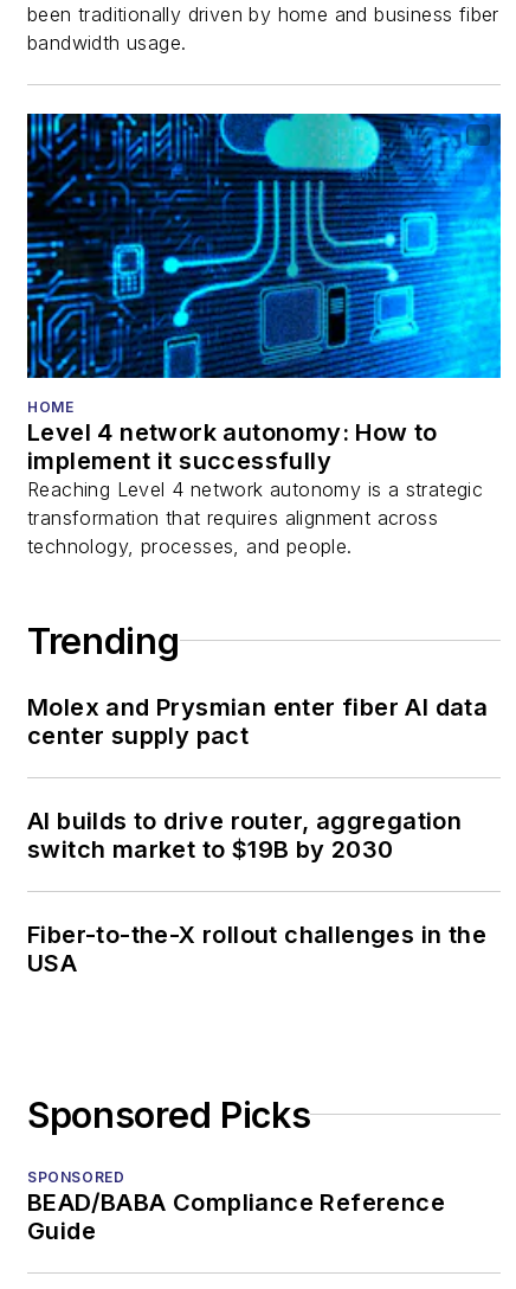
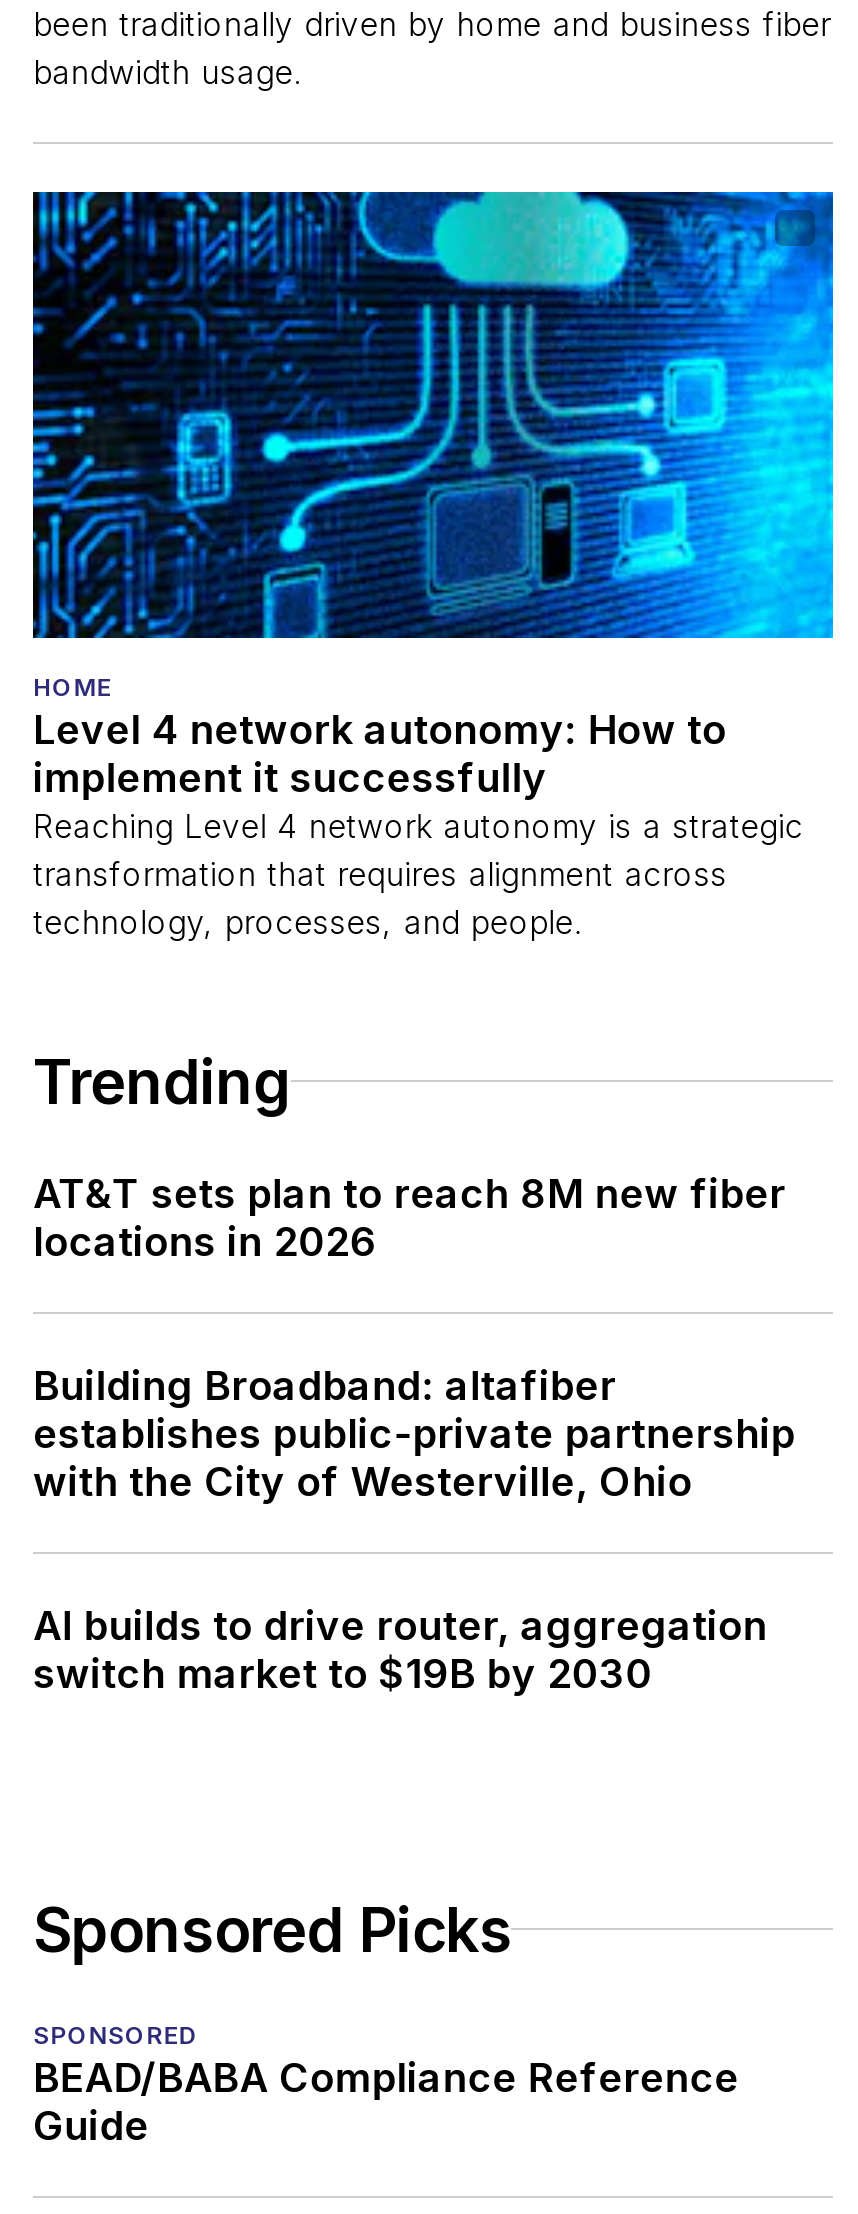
[27,693,488,750] Molex and Prysmian enter fiber AI data | center supply pact -> [33,1170,795,1506] AT&T sets plan to reach 8M new fiber | locations in 2026 | Building Broadband: altafiber | establishes public-private partnership | with the City of Westerville, Ohio
moved [27,807,462,863] -> [33,1602,767,1698]: AI builds to drive router, aggregation | switch market to $19B by 2030
[27,920,488,977] Fiber-to-the-X rollout challenges in the | USA -> none

